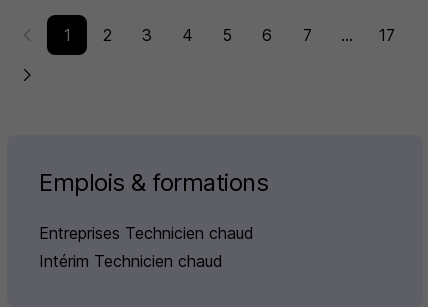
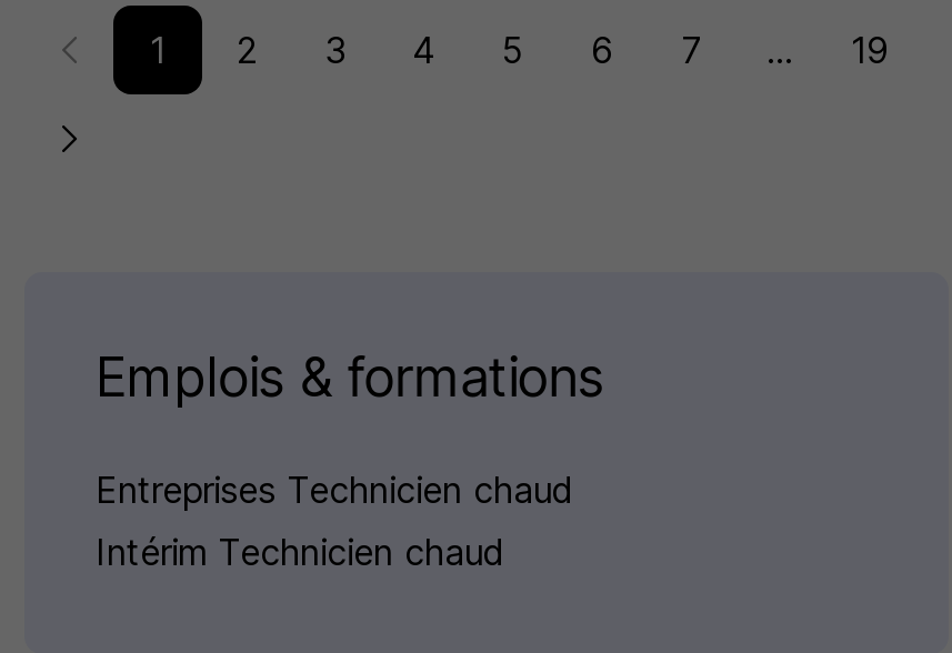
[379,25,395,45] 17 -> [851,27,889,71] 19

